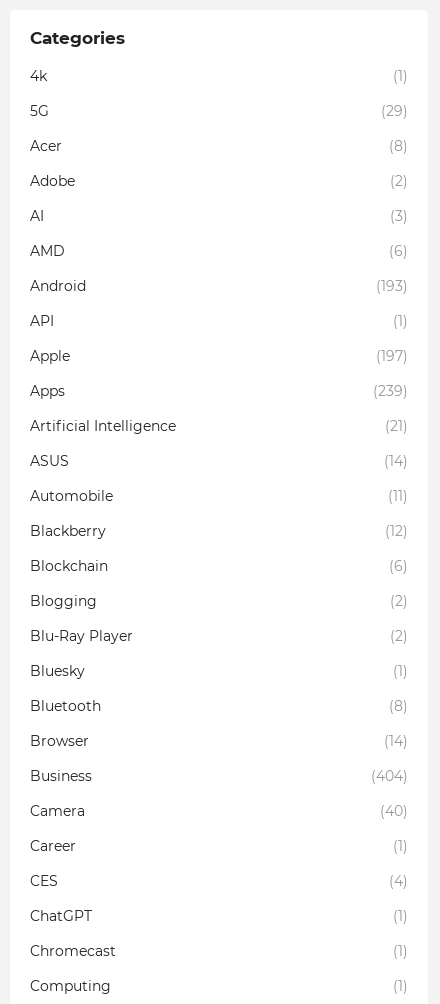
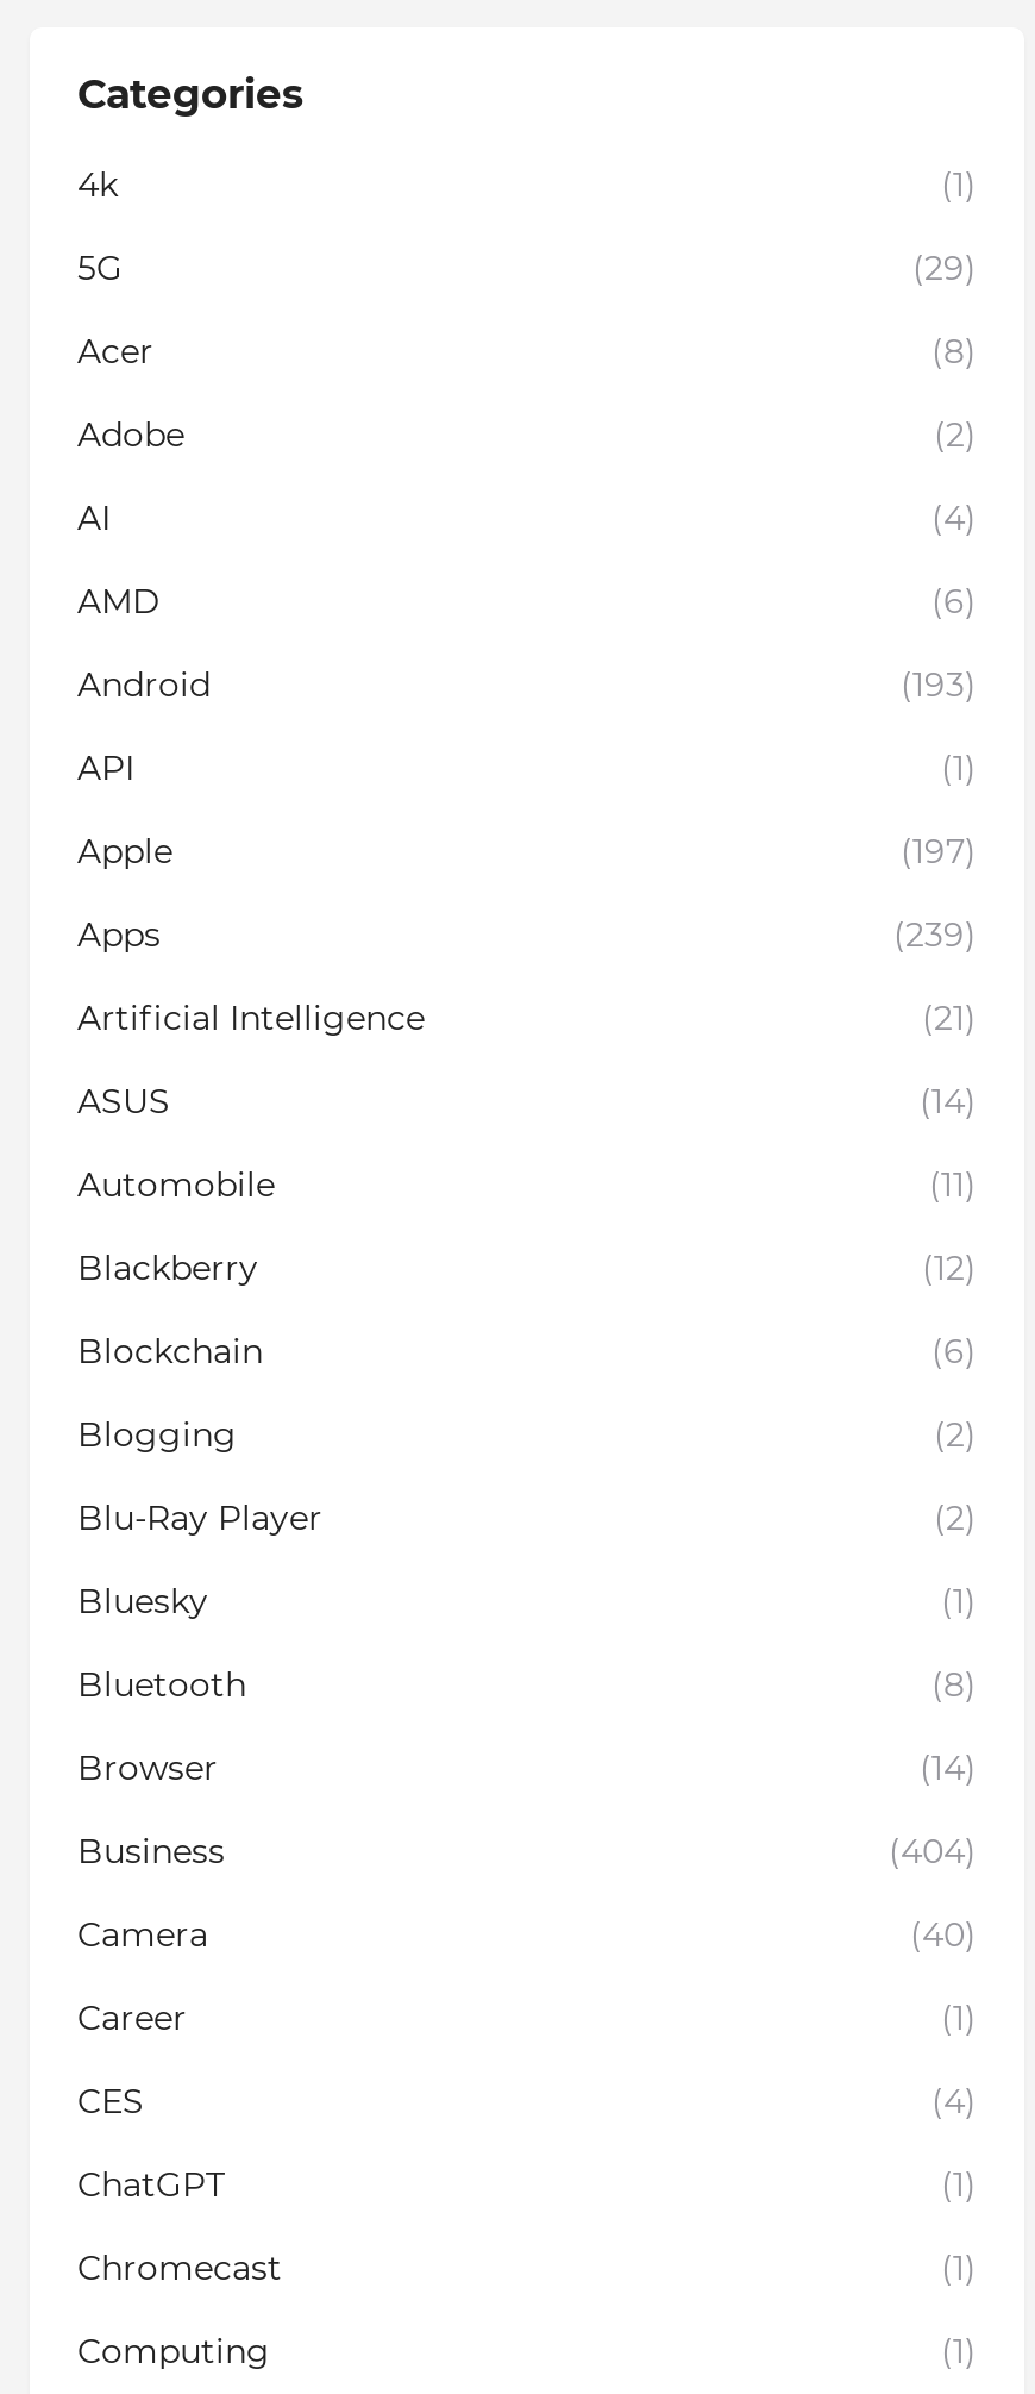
[390,207,408,225] (3) -> [931,495,977,538] (4)

